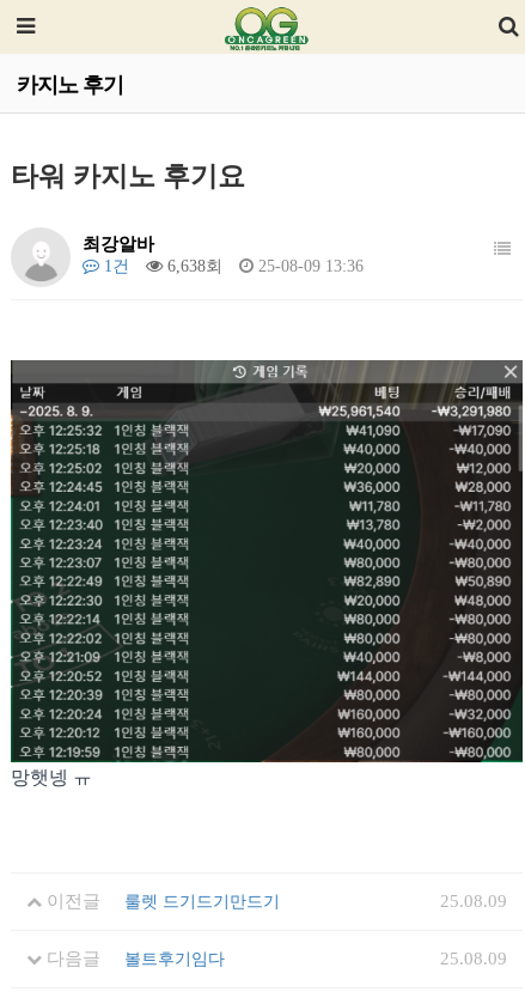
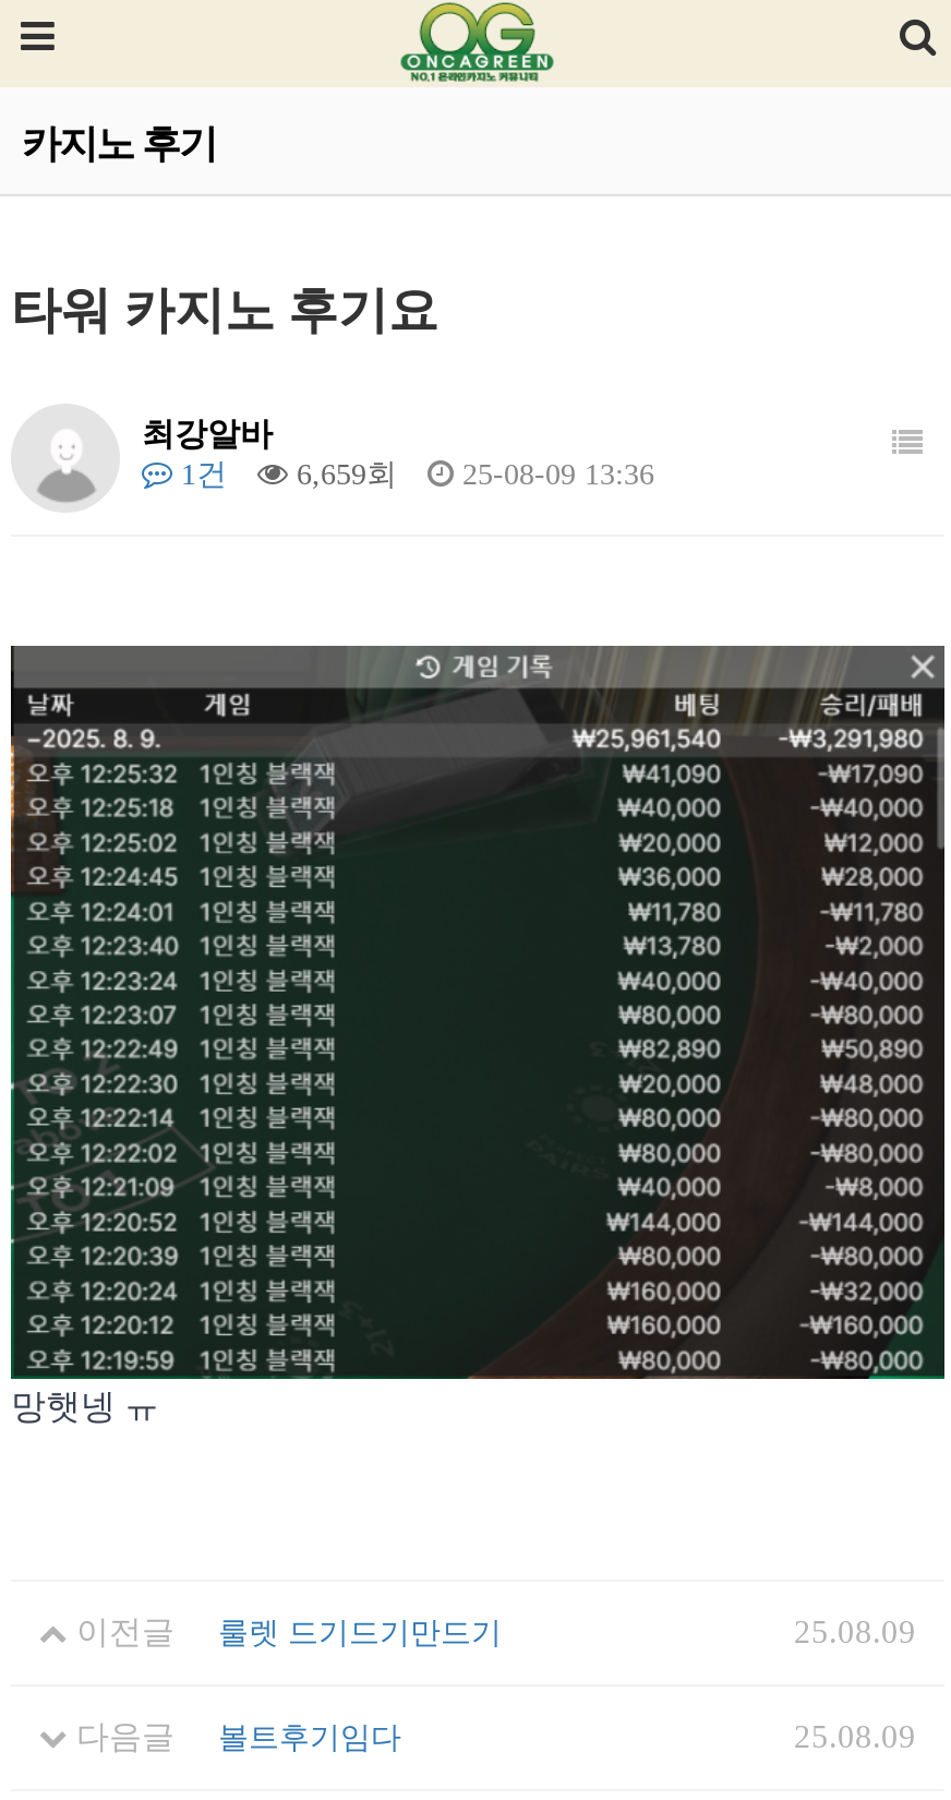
[99,257,364,275] 1건 6,638회 25-08-09 13:36 -> [172,458,654,491] 1건 6,659회 25-08-09 13:36

